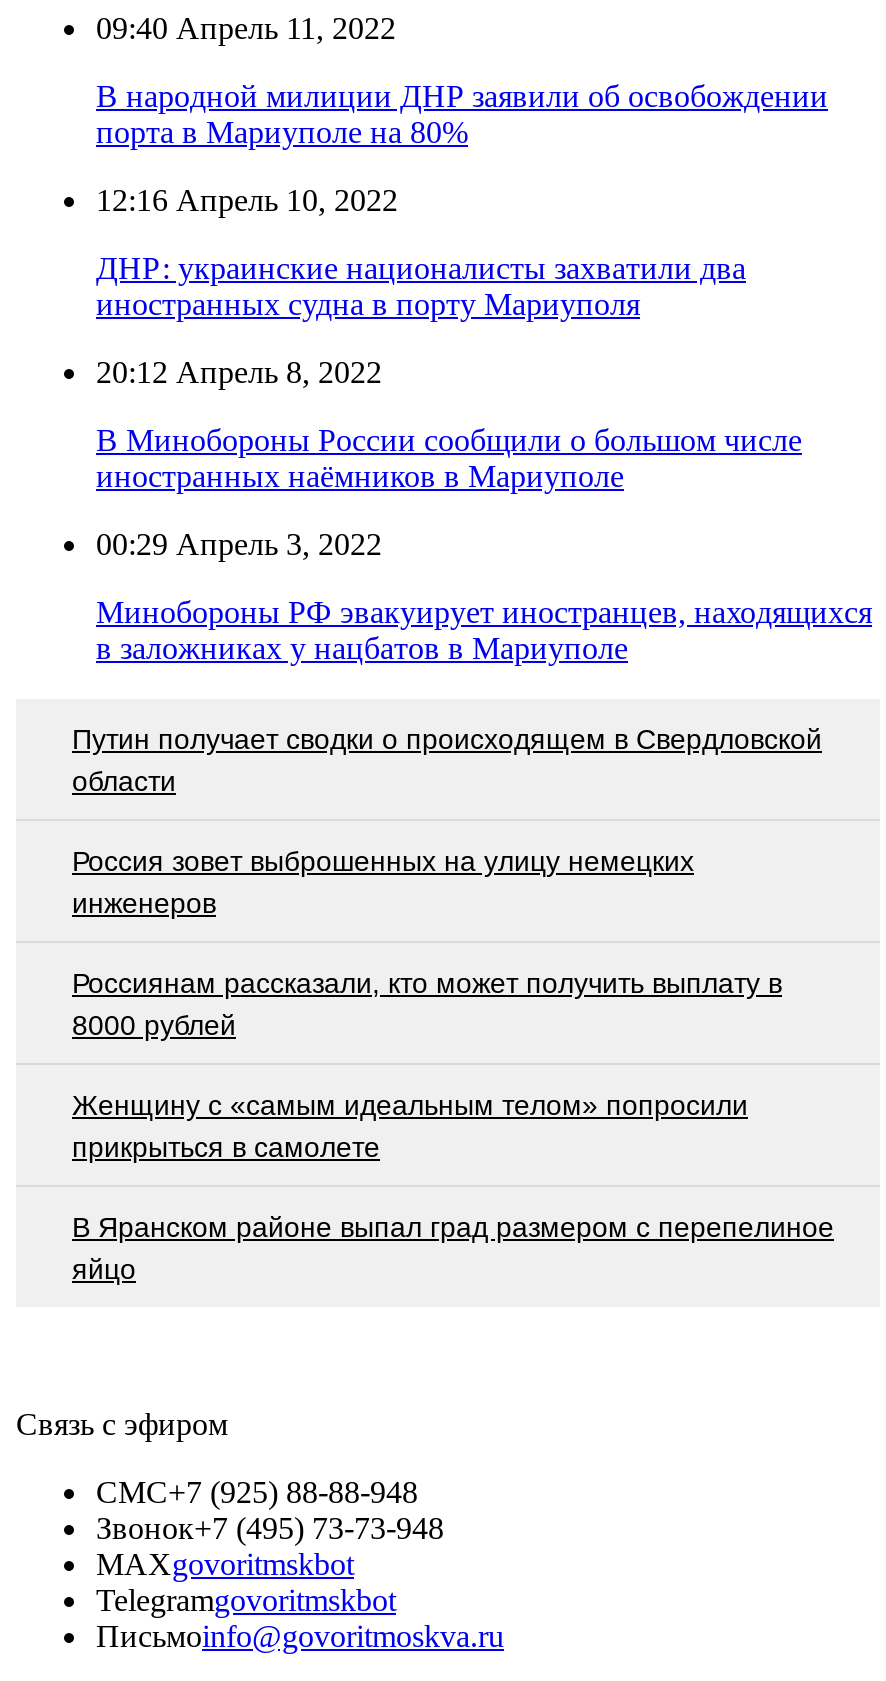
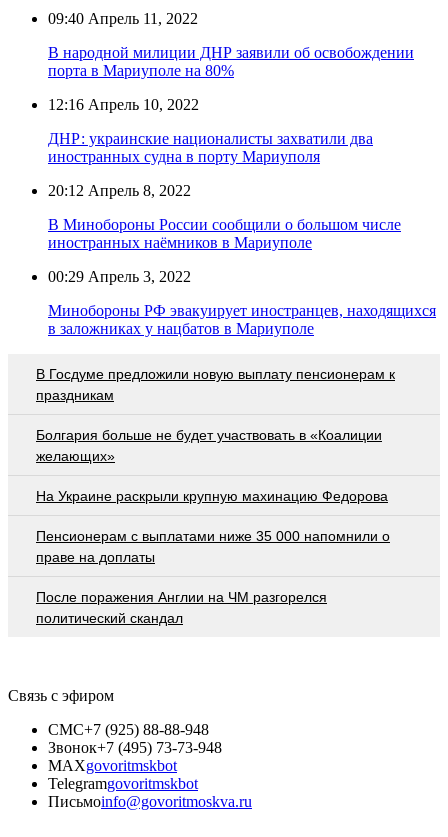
[72,724,822,798] Путин получает сводки о происходящем в Свердловской | области -> [36,366,395,403] В Госдуме предложили новую выплату пенсионерам к | праздникам
[72,846,694,920] Россия зовет выброшенных на улицу немецких | инженеров -> [36,427,382,464] Болгария больше не будет участвовать в «Коалиции | желающих»
[72,968,782,1042] Россиянам рассказали, кто может получить выплату в | 8000 рублей -> [36,488,388,504] На Украине раскрыли крупную махинацию Федорова
[72,1090,748,1164] Женщину с «самым идеальным телом» попросили | прикрыться в самолете -> [36,528,390,565] Пенсионерам с выплатами ниже 35 000 напомнили о | праве на доплаты
[72,1212,834,1286] В Яранском районе выпал град размером с перепелиное | яйцо -> [36,589,327,626] После поражения Англии на ЧМ разгорелся | политический скандал

